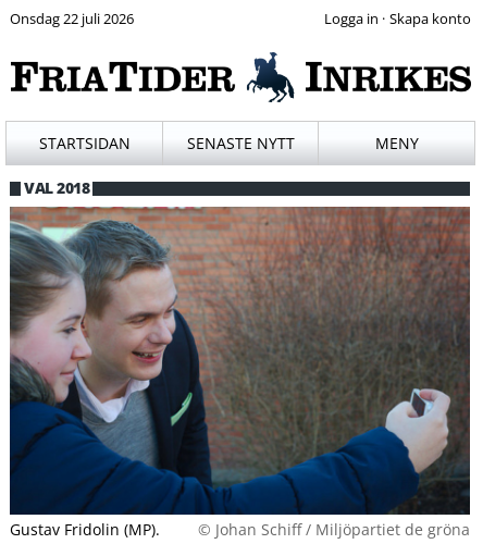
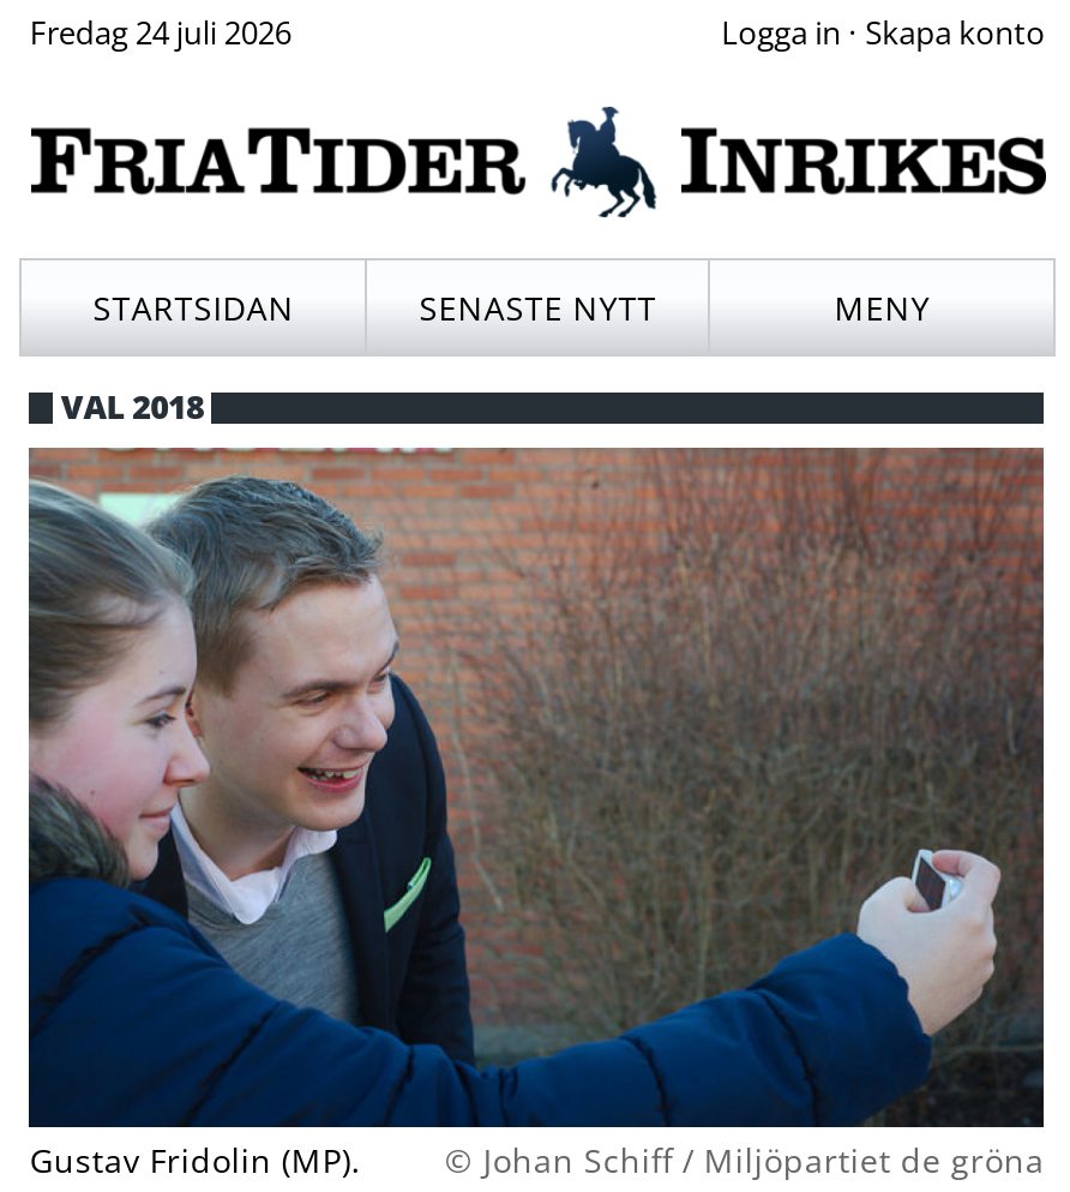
[10,9,134,29] Onsdag 22 juli 2026 -> [30,12,291,55] Fredag 24 juli 2026

